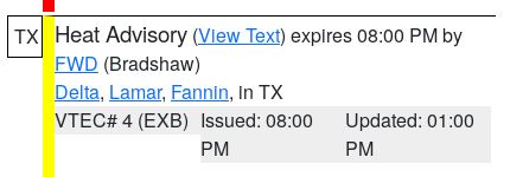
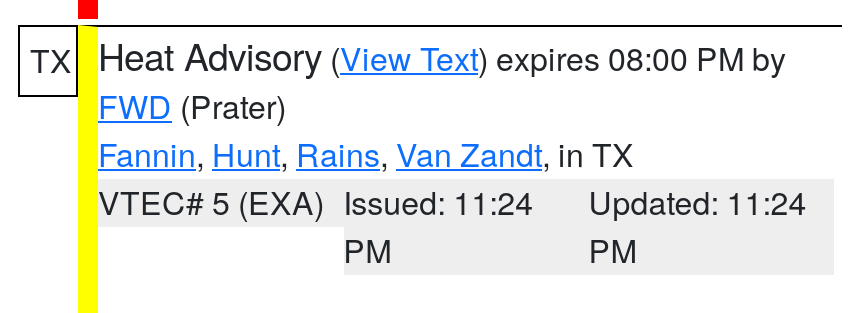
[55,50,313,133] FWD (Bradshaw) | Delta, Lamar, Fannin, in TX | VTEC# 4 (EXB) Issued: 08:00 -> [98,83,634,225] FWD (Prater) | Fannin, Hunt, Rains, Van Zandt, in TX | VTEC# 5 (EXA) Issued: 11:24
[345,106,475,133] Updated: 01:00 -> [588,179,806,225] Updated: 11:24

